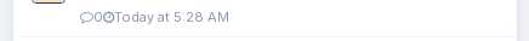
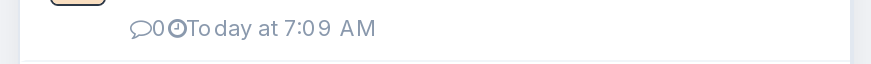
[93,8,229,25] 0 Today at 5:28 AM -> [152,14,376,42] 0 Today at 7:09 AM

